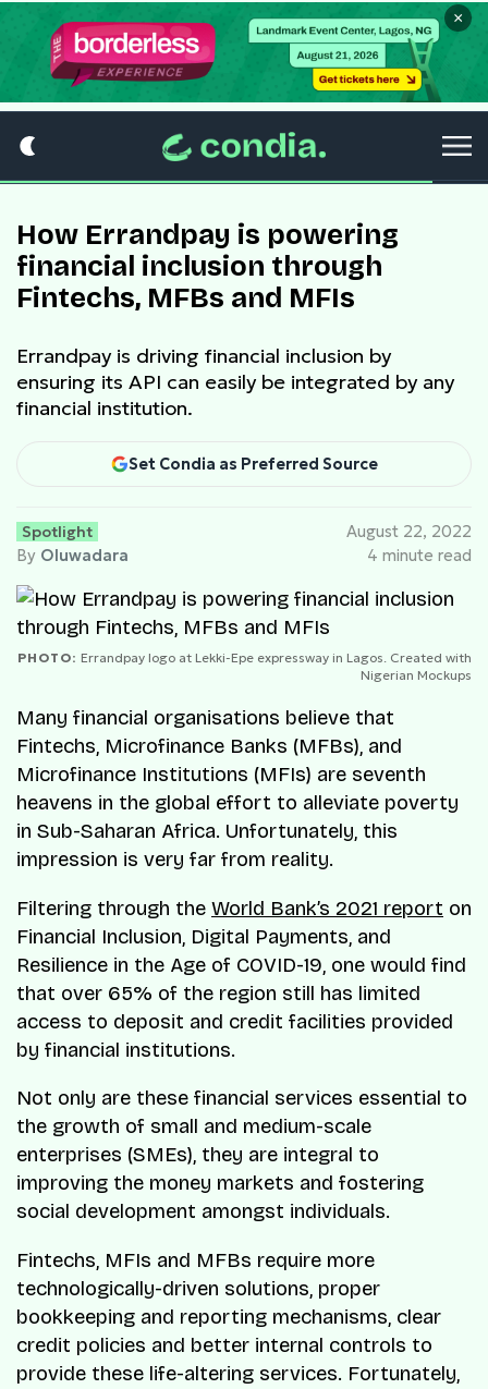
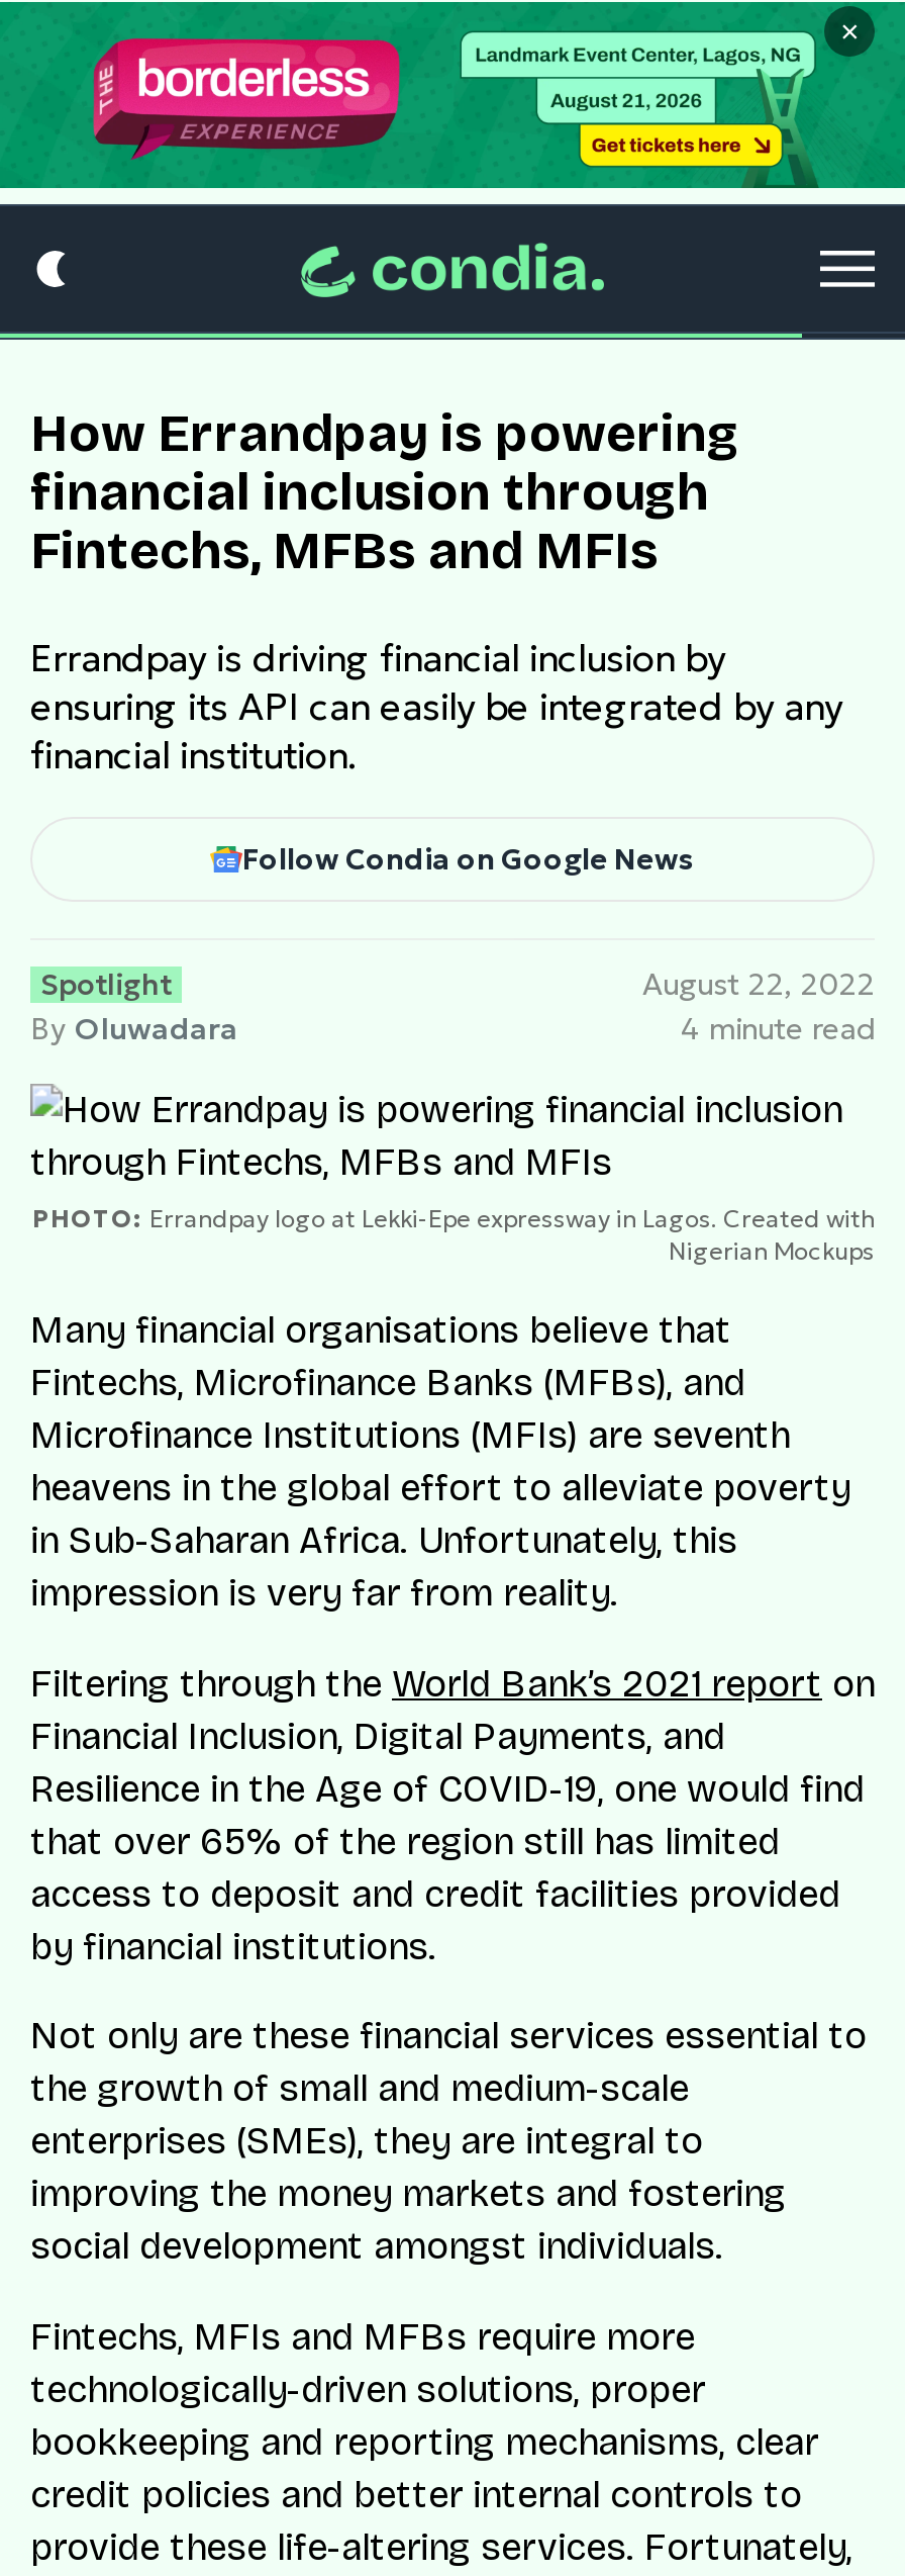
[128,454,377,474] Set Condia as Preferred Source -> [242,841,695,878] Follow Condia on Google News

